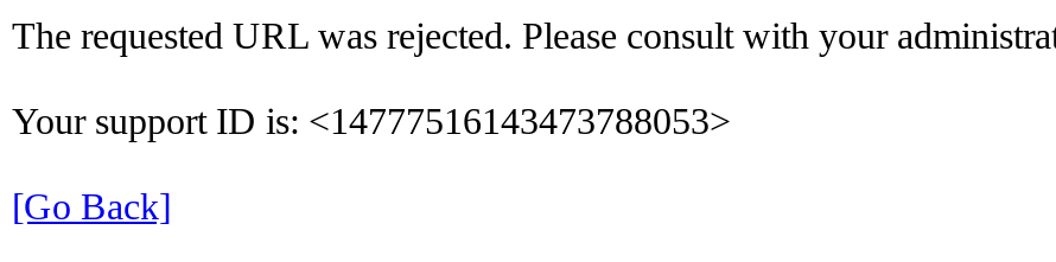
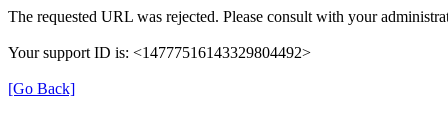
[12,101,731,141] Your support ID is: <14777516143473788053> -> [8,44,311,61] Your support ID is: <14777516143329804492>

